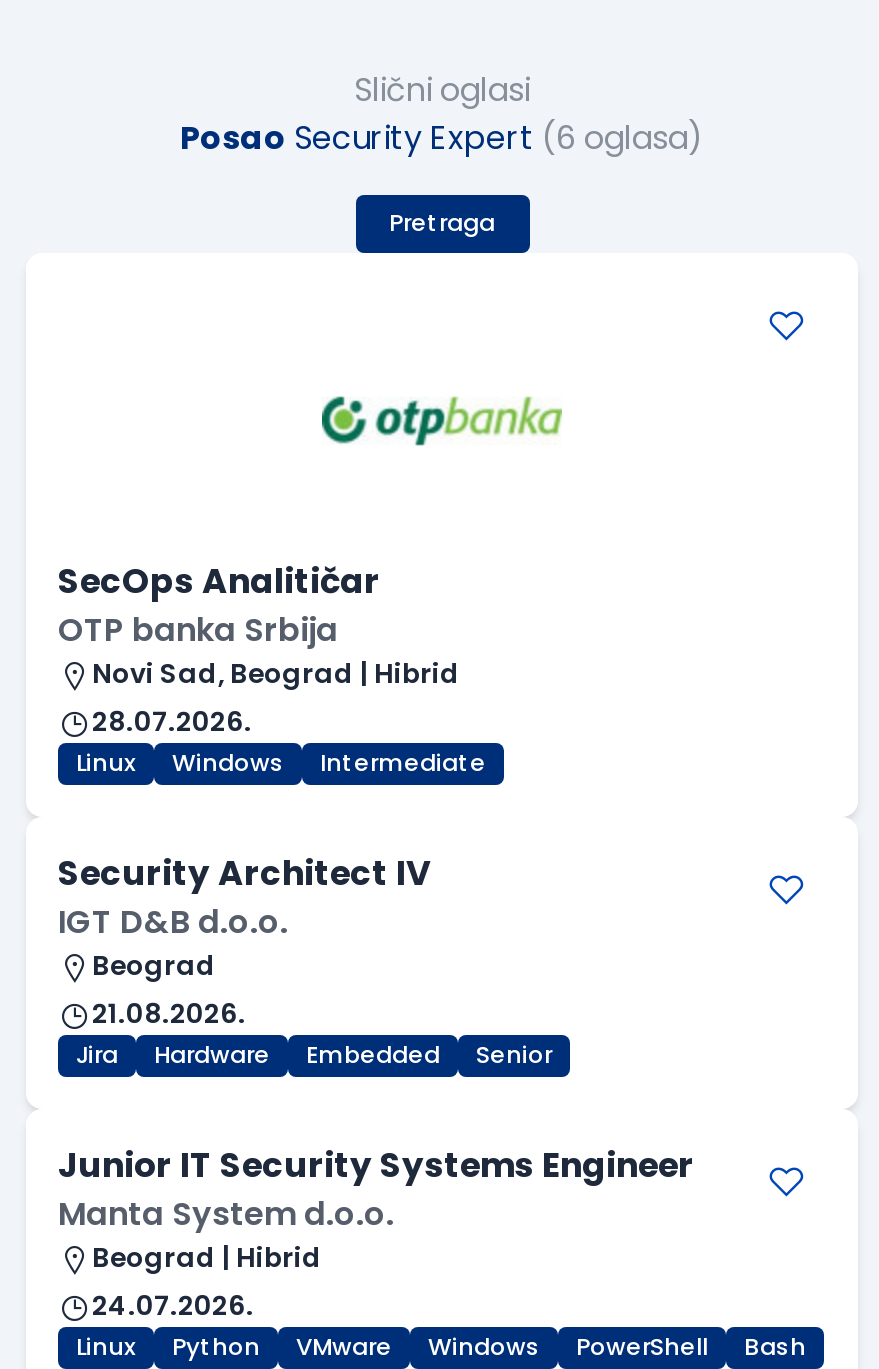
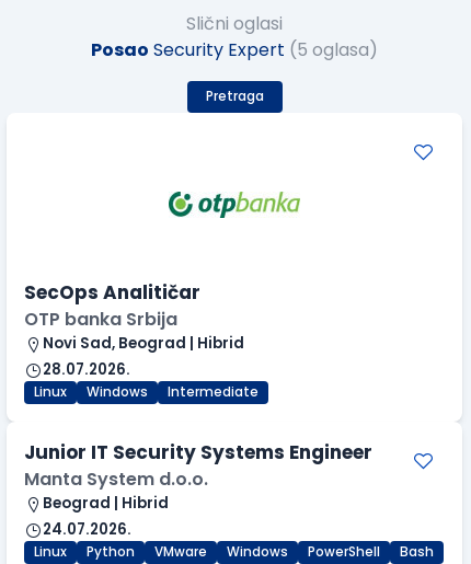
[180,115,704,161] Posao Security Expert (6 oglasa) -> [91,37,378,63] Posao Security Expert (5 oglasa)
[58,849,552,1071] Security Architect IV | IGT D&B d.o.o. | Beograd | 21.08.2026. | Jira | Hardware | Embedded | Senior -> none

